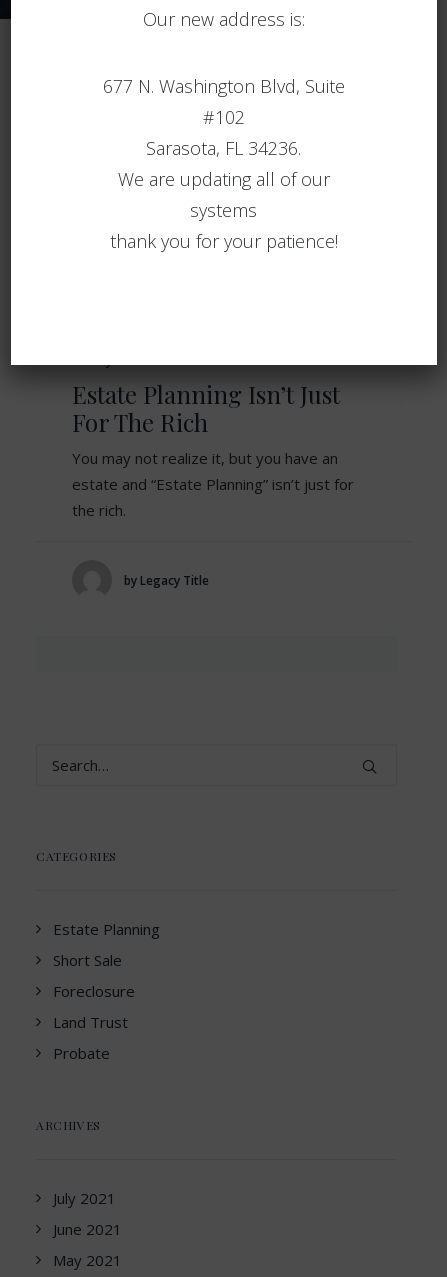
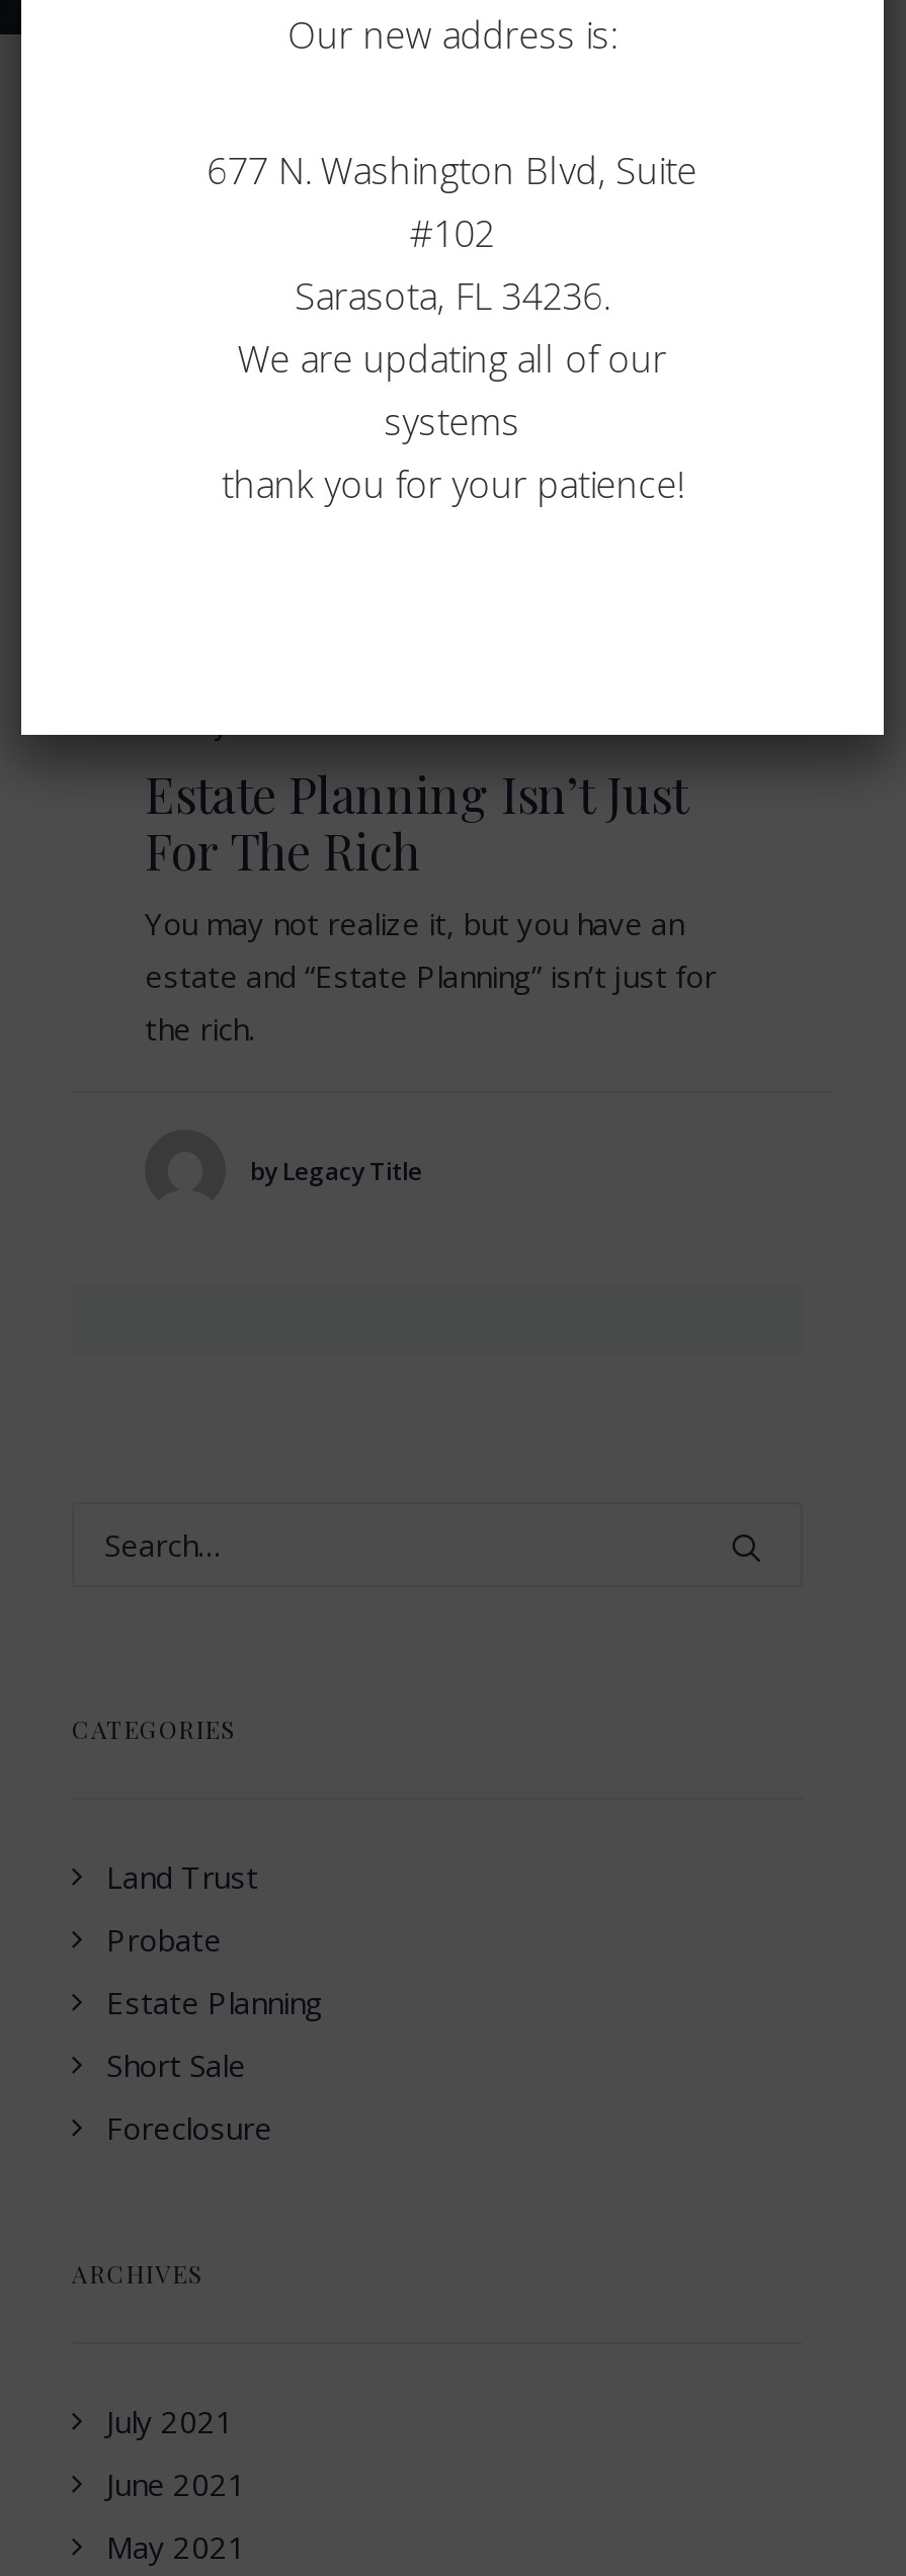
moved [53,919,160,1001] -> [106,1982,323,2148]: Estate Planning | Short Sale | Foreclosure
moved [53,1012,128,1063] -> [106,1856,258,1960]: Land Trust | Probate

